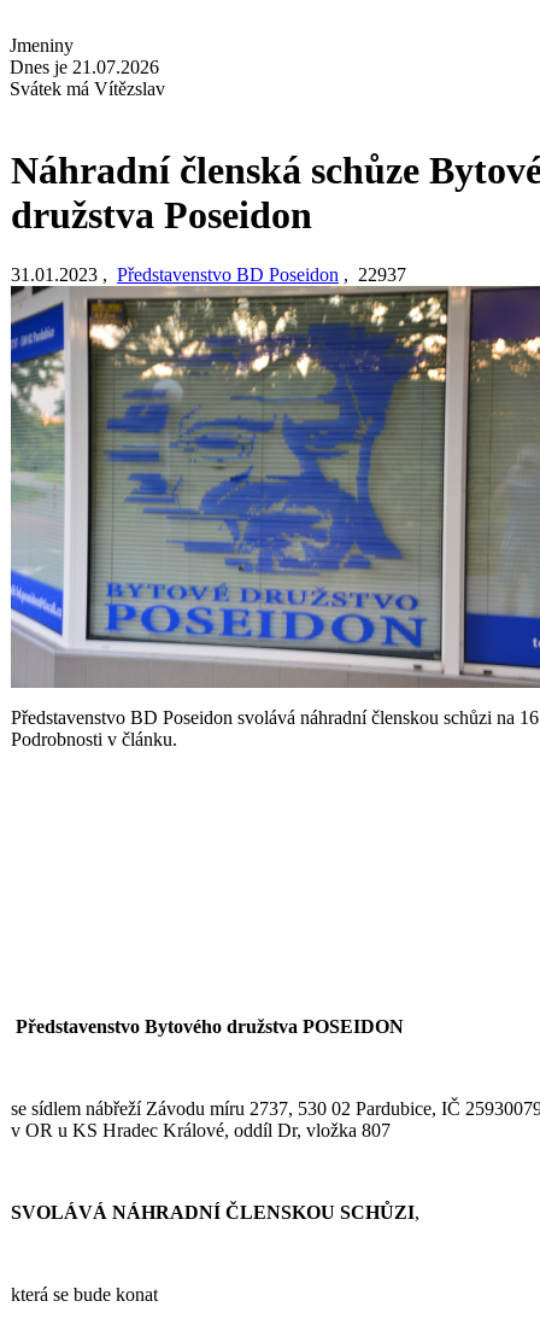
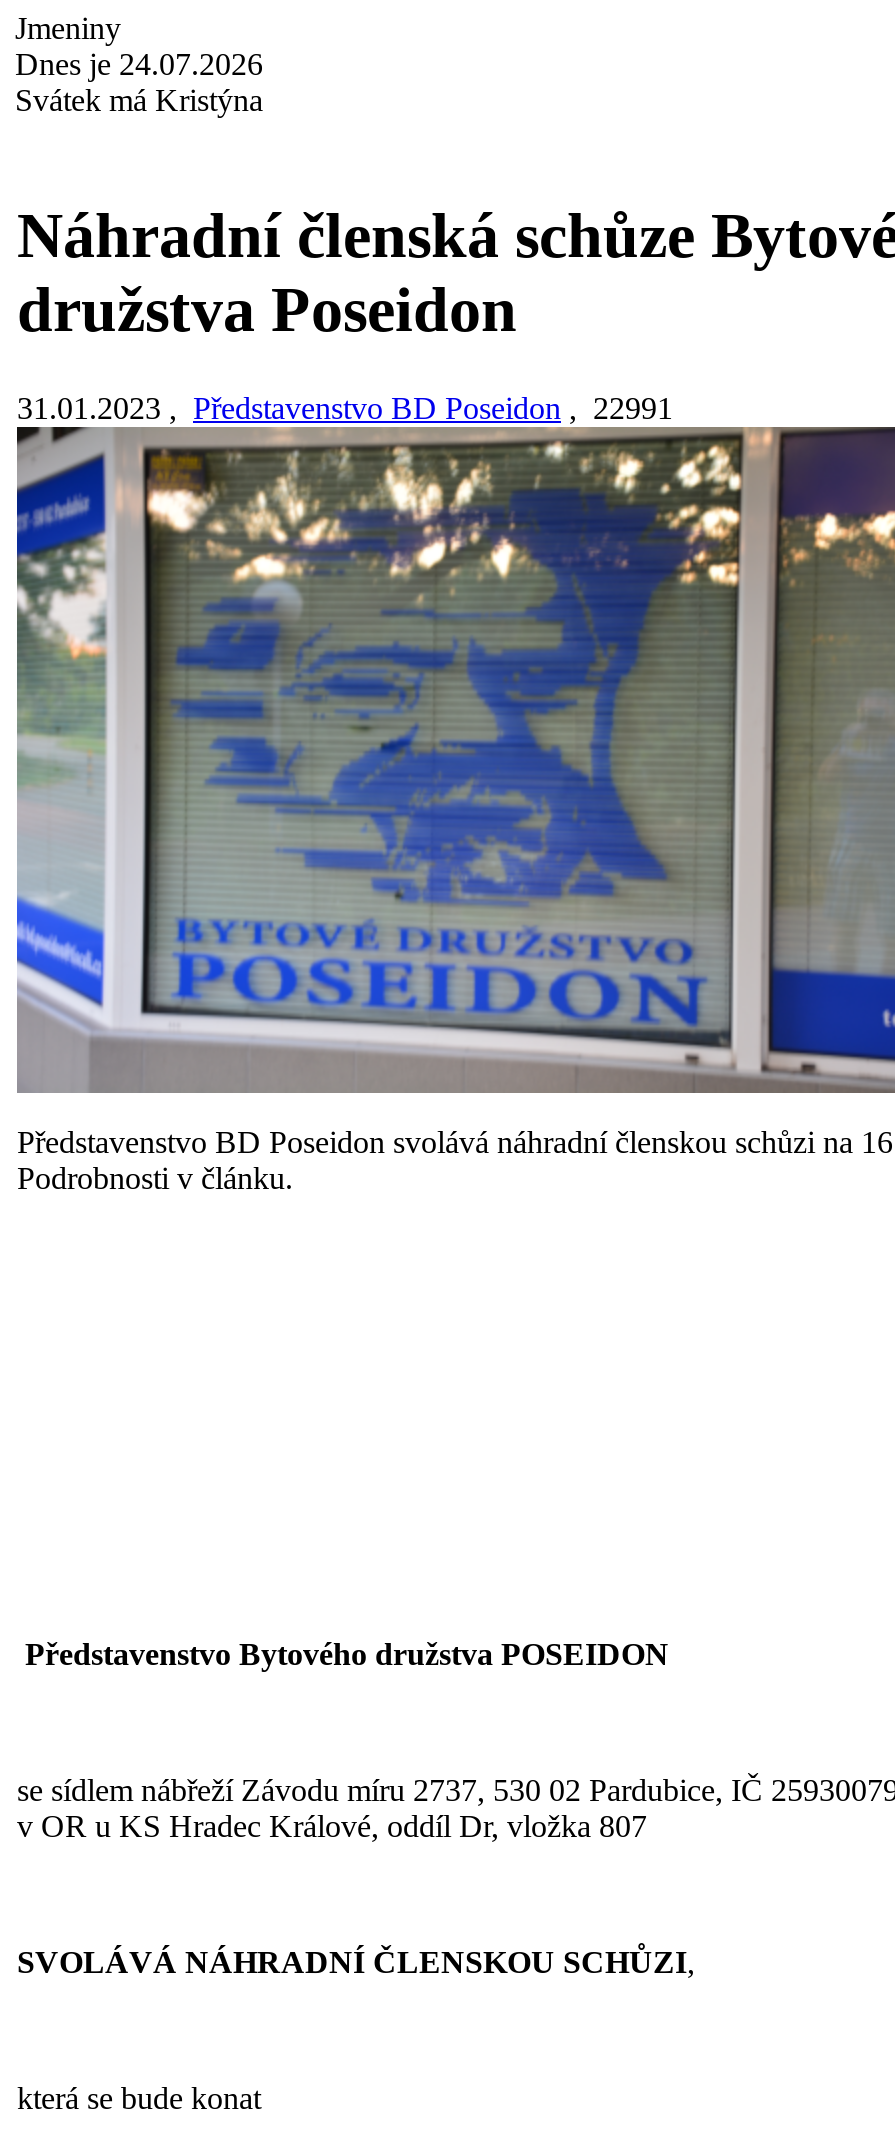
[10,57,159,77] Dnes je 21.07.2026 -> [15,47,263,81] Dnes je 24.07.2026
[10,78,165,99] Svátek má Vítězslav -> [15,83,263,117] Svátek má Kristýna
[11,264,406,285] 31.01.2023, Představenstvo BD Poseidon , 22937 -> [17,391,673,425] 31.01.2023, Představenstvo BD Poseidon , 22991

